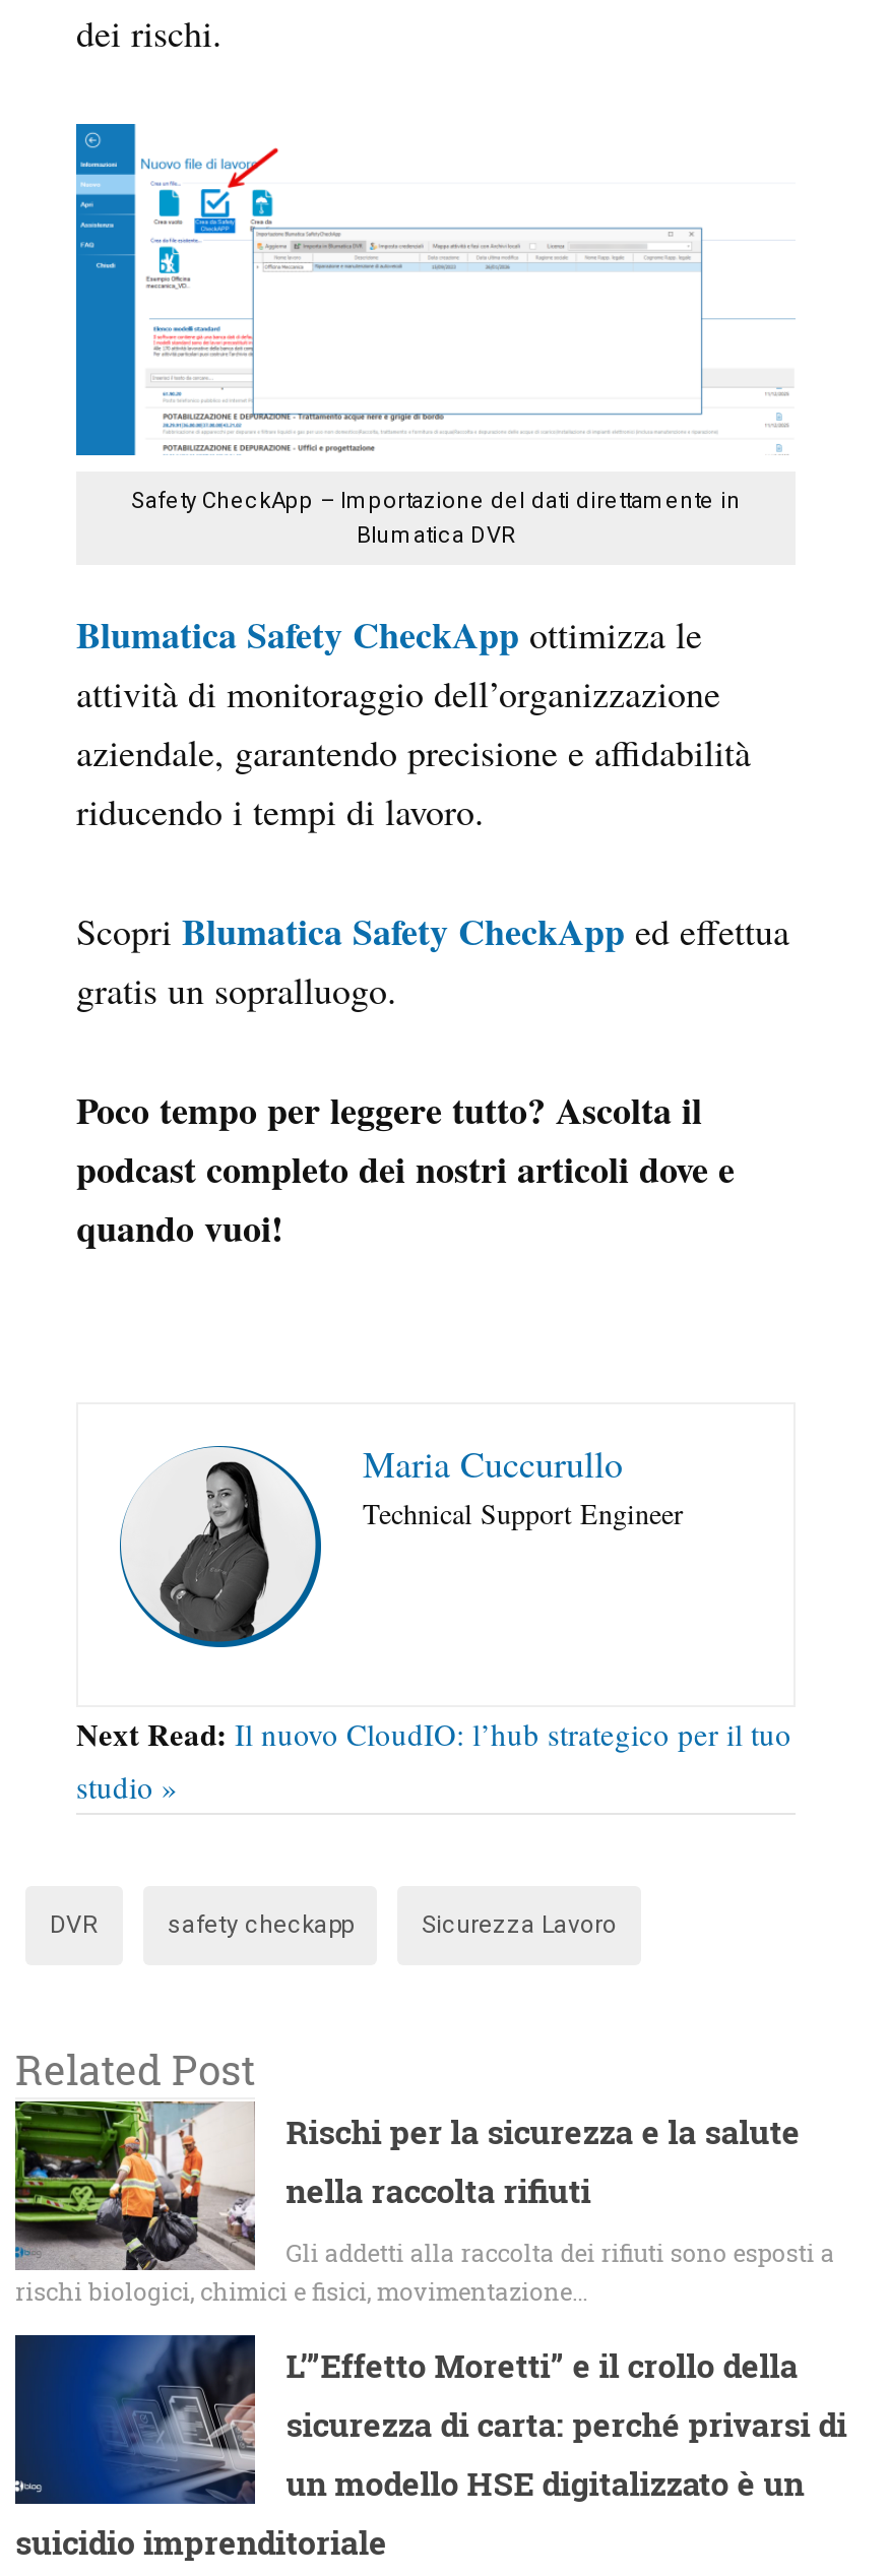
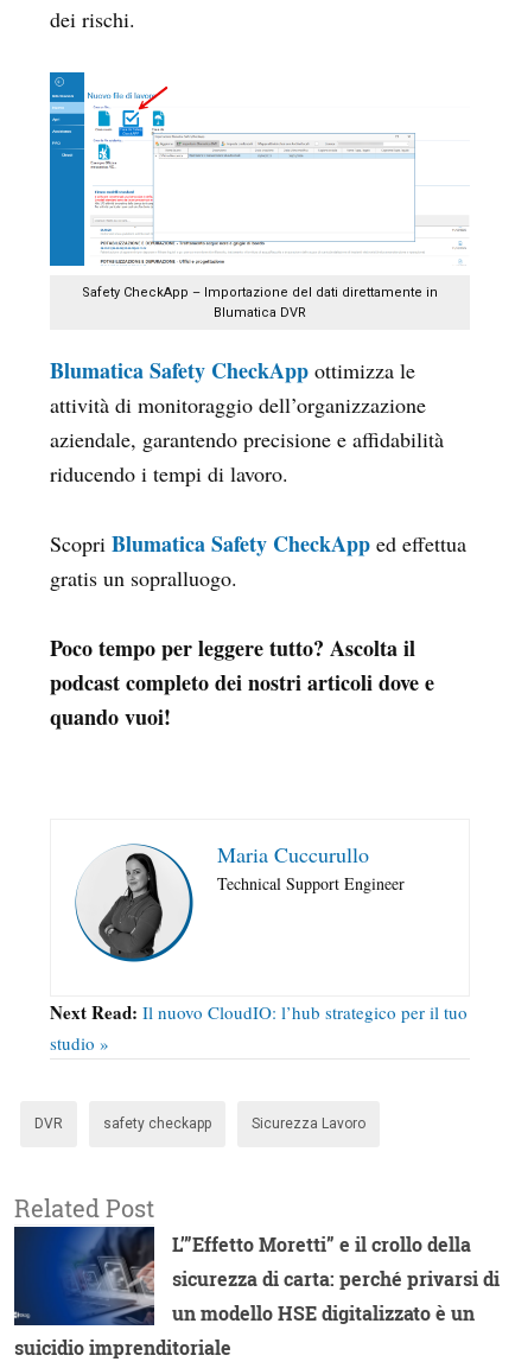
[13,2101,835,2308] [image] | Rischi per la sicurezza e la salute | nella raccolta rifiuti | Gli addetti alla raccolta dei rifiuti sono esposti a | rischi biologici, chimici e fisici, movimentazione… -> none

